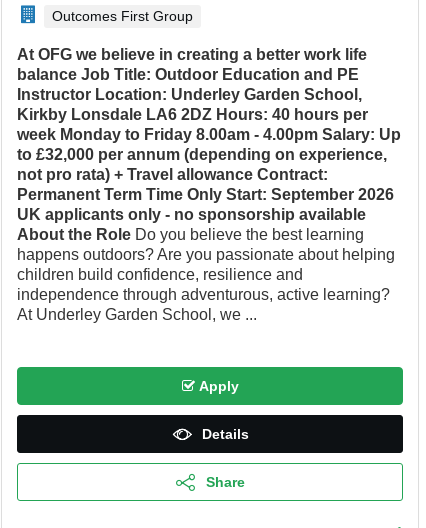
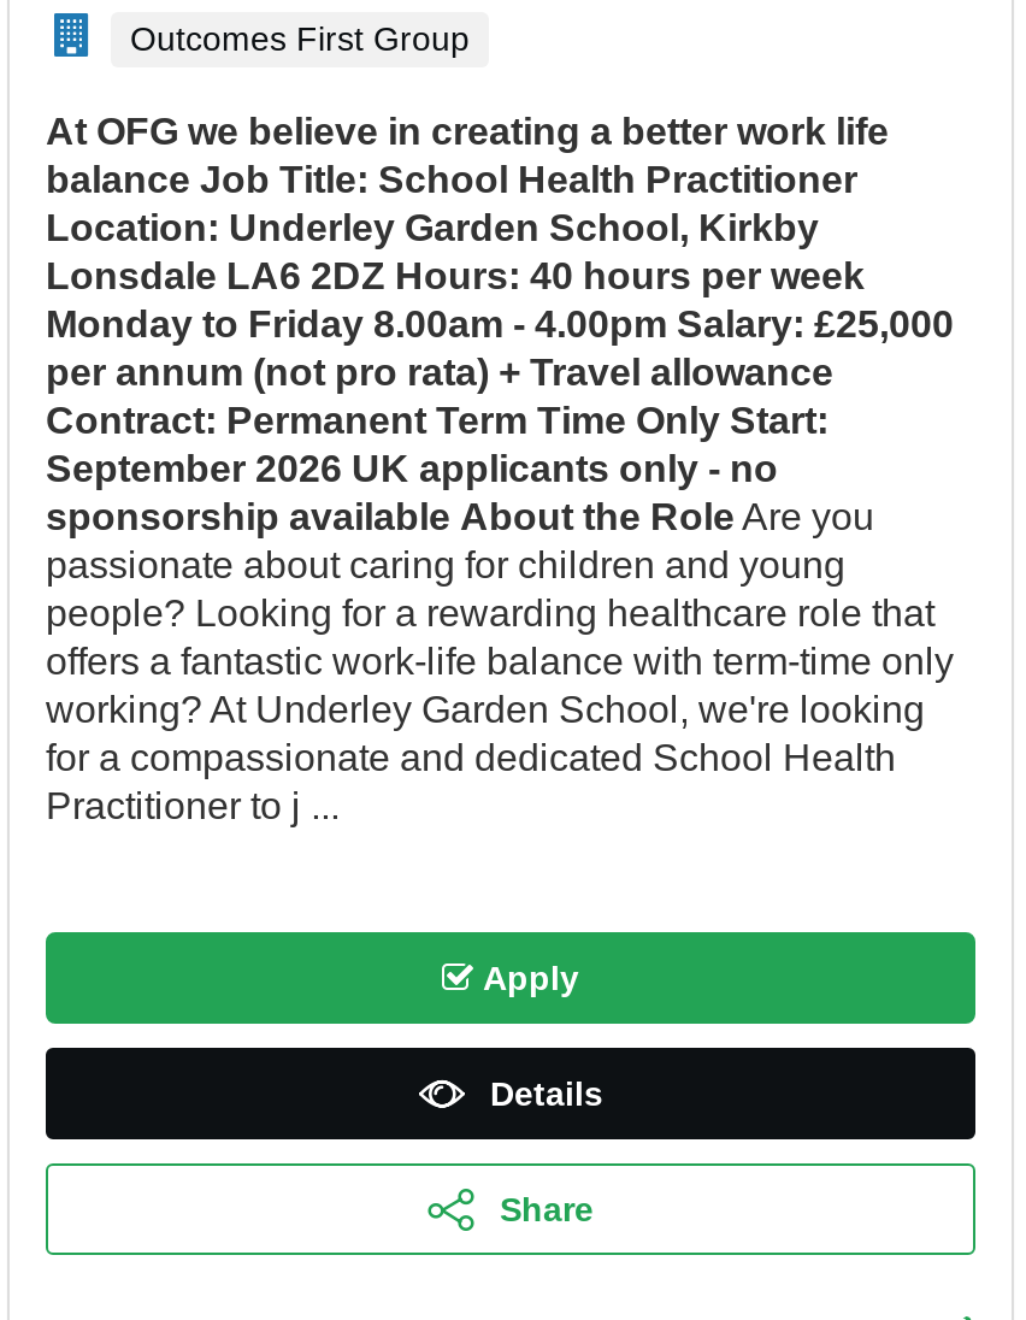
[17,66,401,323] balance Job Title: Outdoor Education and PE | Instructor Location: Underley Garden School, | Kirkby Lonsdale LA6 2DZ Hours: 40 hours per | week Monday to Friday 8.00am - 4.00pm Salary: Up | to £32,000 per annum (depending on experience, | not pro rata) + Travel allowance Contract: | Permanent Term Time Only Start: September 2026 | UK applicants only - no sponsorship available | About the Role Do you believe the best learning | happens outdoors? Are you passionate about helping | children build confidence, resilience and | independence through adventurous, active learning? | At Underley Garden School, we ... -> [46,159,954,826] balance Job Title: School Health Practitioner | Location: Underley Garden School, Kirkby | Lonsdale LA6 2DZ Hours: 40 hours per week | Monday to Friday 8.00am - 4.00pm Salary: £25,000 | per annum (not pro rata) + Travel allowance | Contract: Permanent Term Time Only Start: | September 2026 UK applicants only - no | sponsorship available About the Role Are you | passionate about caring for children and young | people? Looking for a rewarding healthcare role that | offers a fantastic work-life balance with term-time only | working? At Underley Garden School, we're looking | for a compassionate and dedicated School Health | Practitioner to j ...

